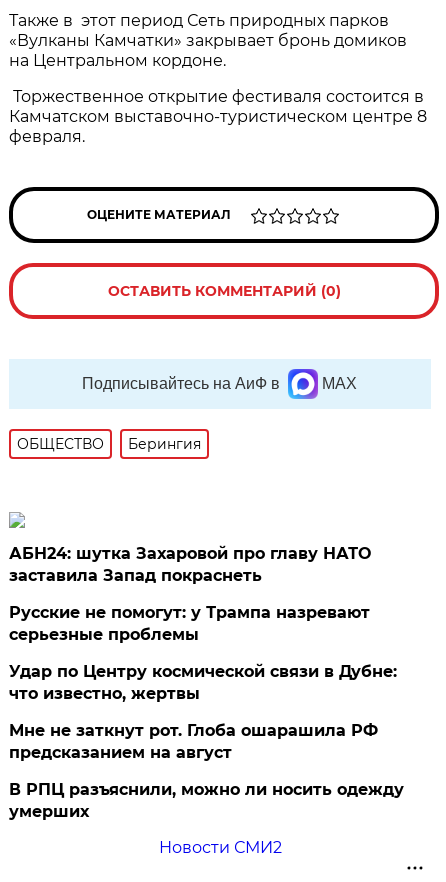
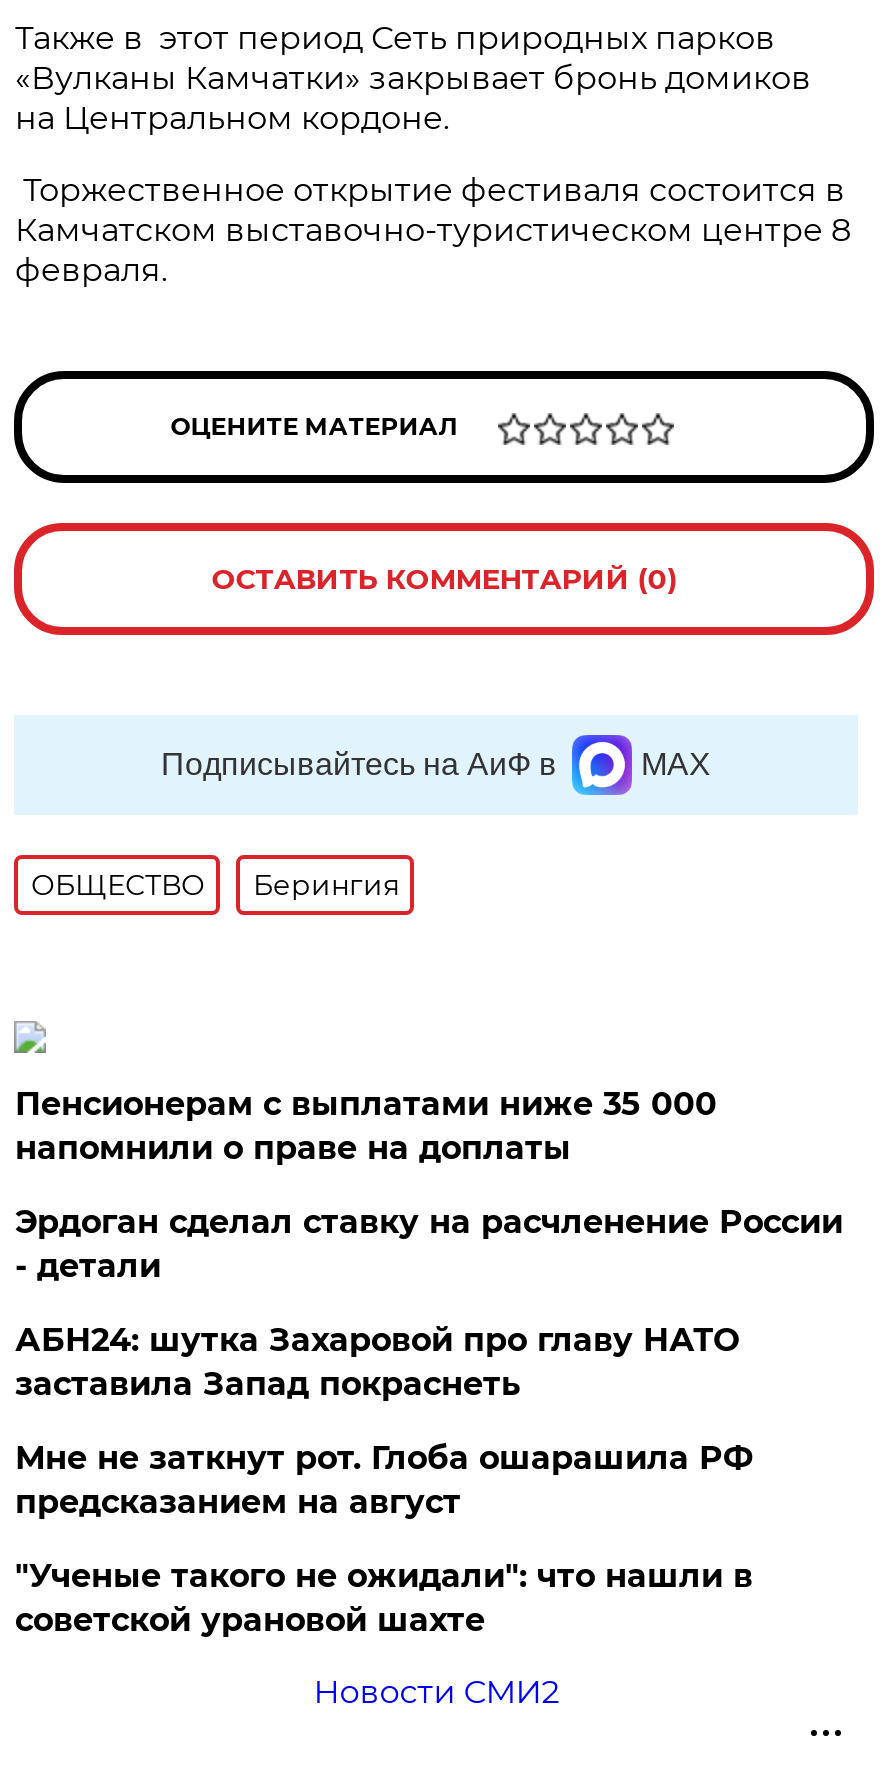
none -> [15,1085,843,1285] Пенсионерам с выплатами ниже 35 000 | напомнили о праве на доплаты | Эрдоган сделал ставку на расчленение России | - детали
moved [9,544,371,585] -> [15,1321,739,1403]: АБН24: шутка Захаровой про главу НАТО | заставила Запад покраснеть
[9,603,397,703] Русские не помогут: у Трампа назревают | серьезные проблемы | Удар по Центру космической связи в Дубне: | что известно, жертвы -> none
[9,780,404,821] В РПЦ разъяснили, можно ли носить одежду | умерших -> [15,1557,753,1639] "Ученые такого не ожидали": что нашли в | советской урановой шахте

